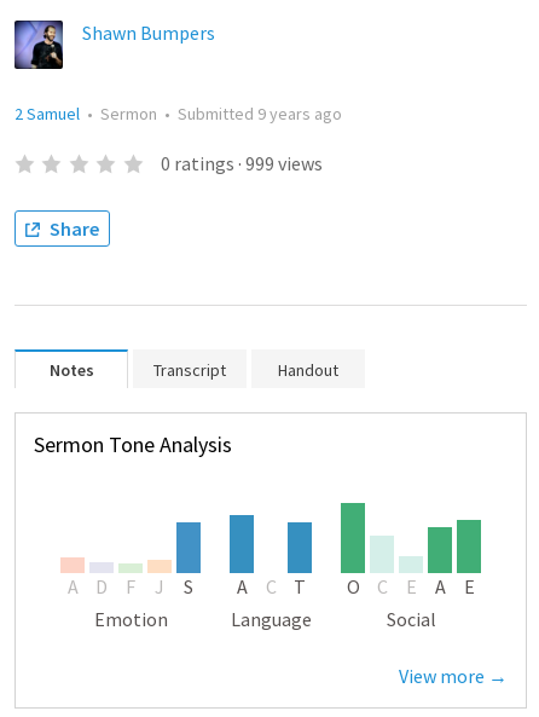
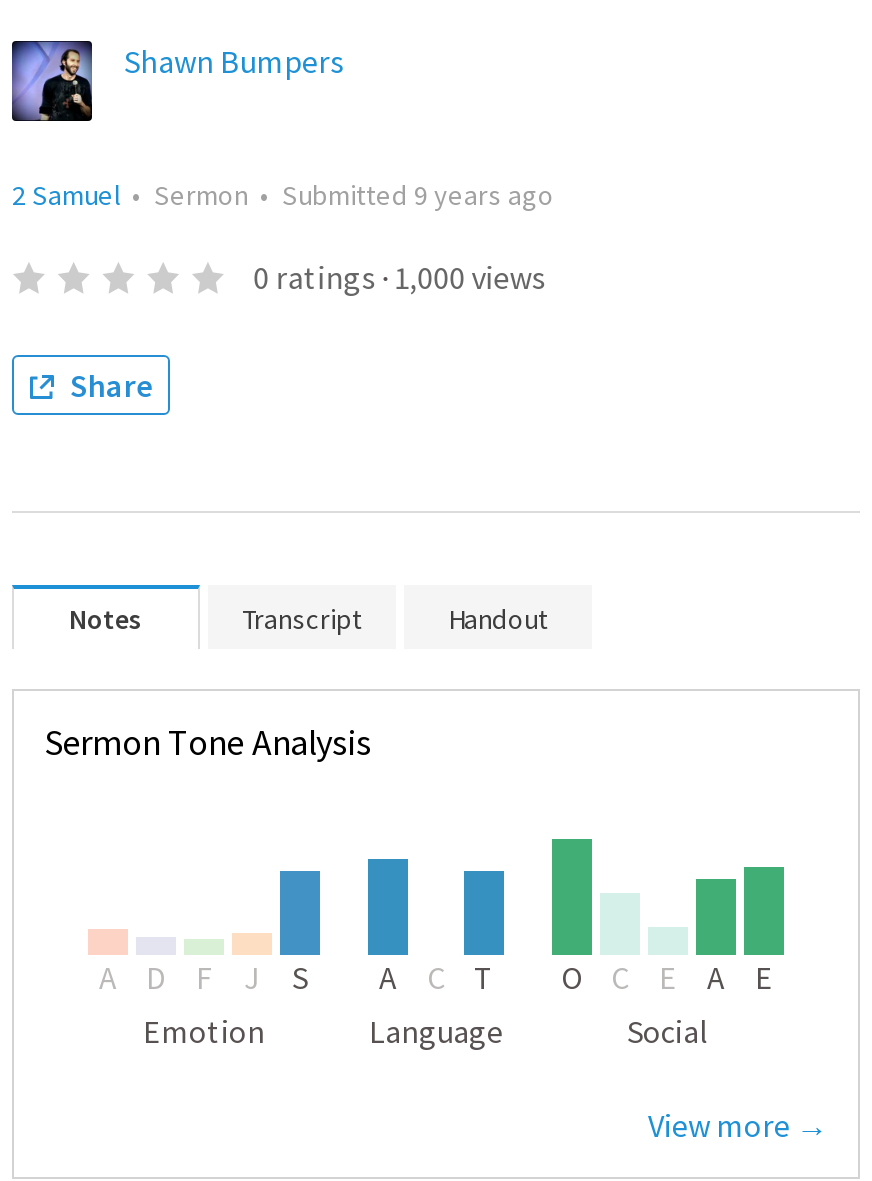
[160,151,322,175] 0 ratings · 999 views -> [253,257,545,297] 0 ratings · 1,000 views

